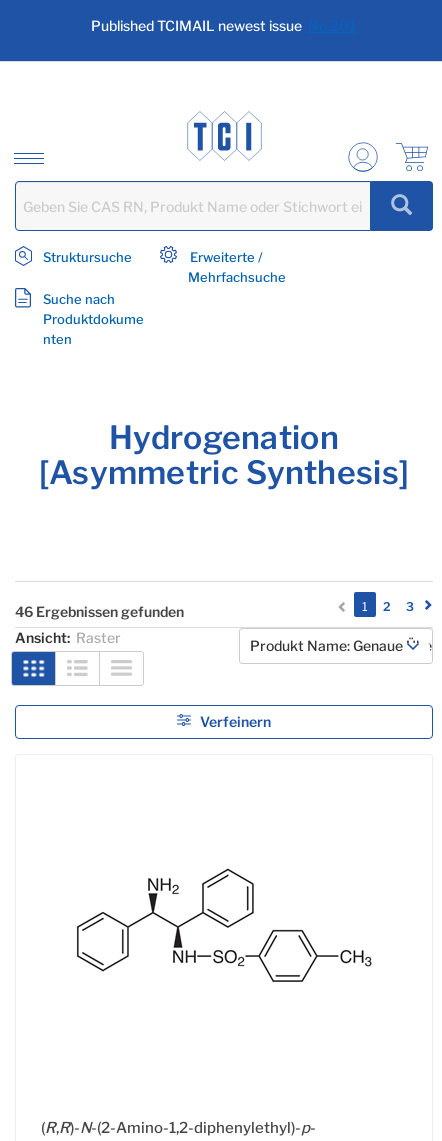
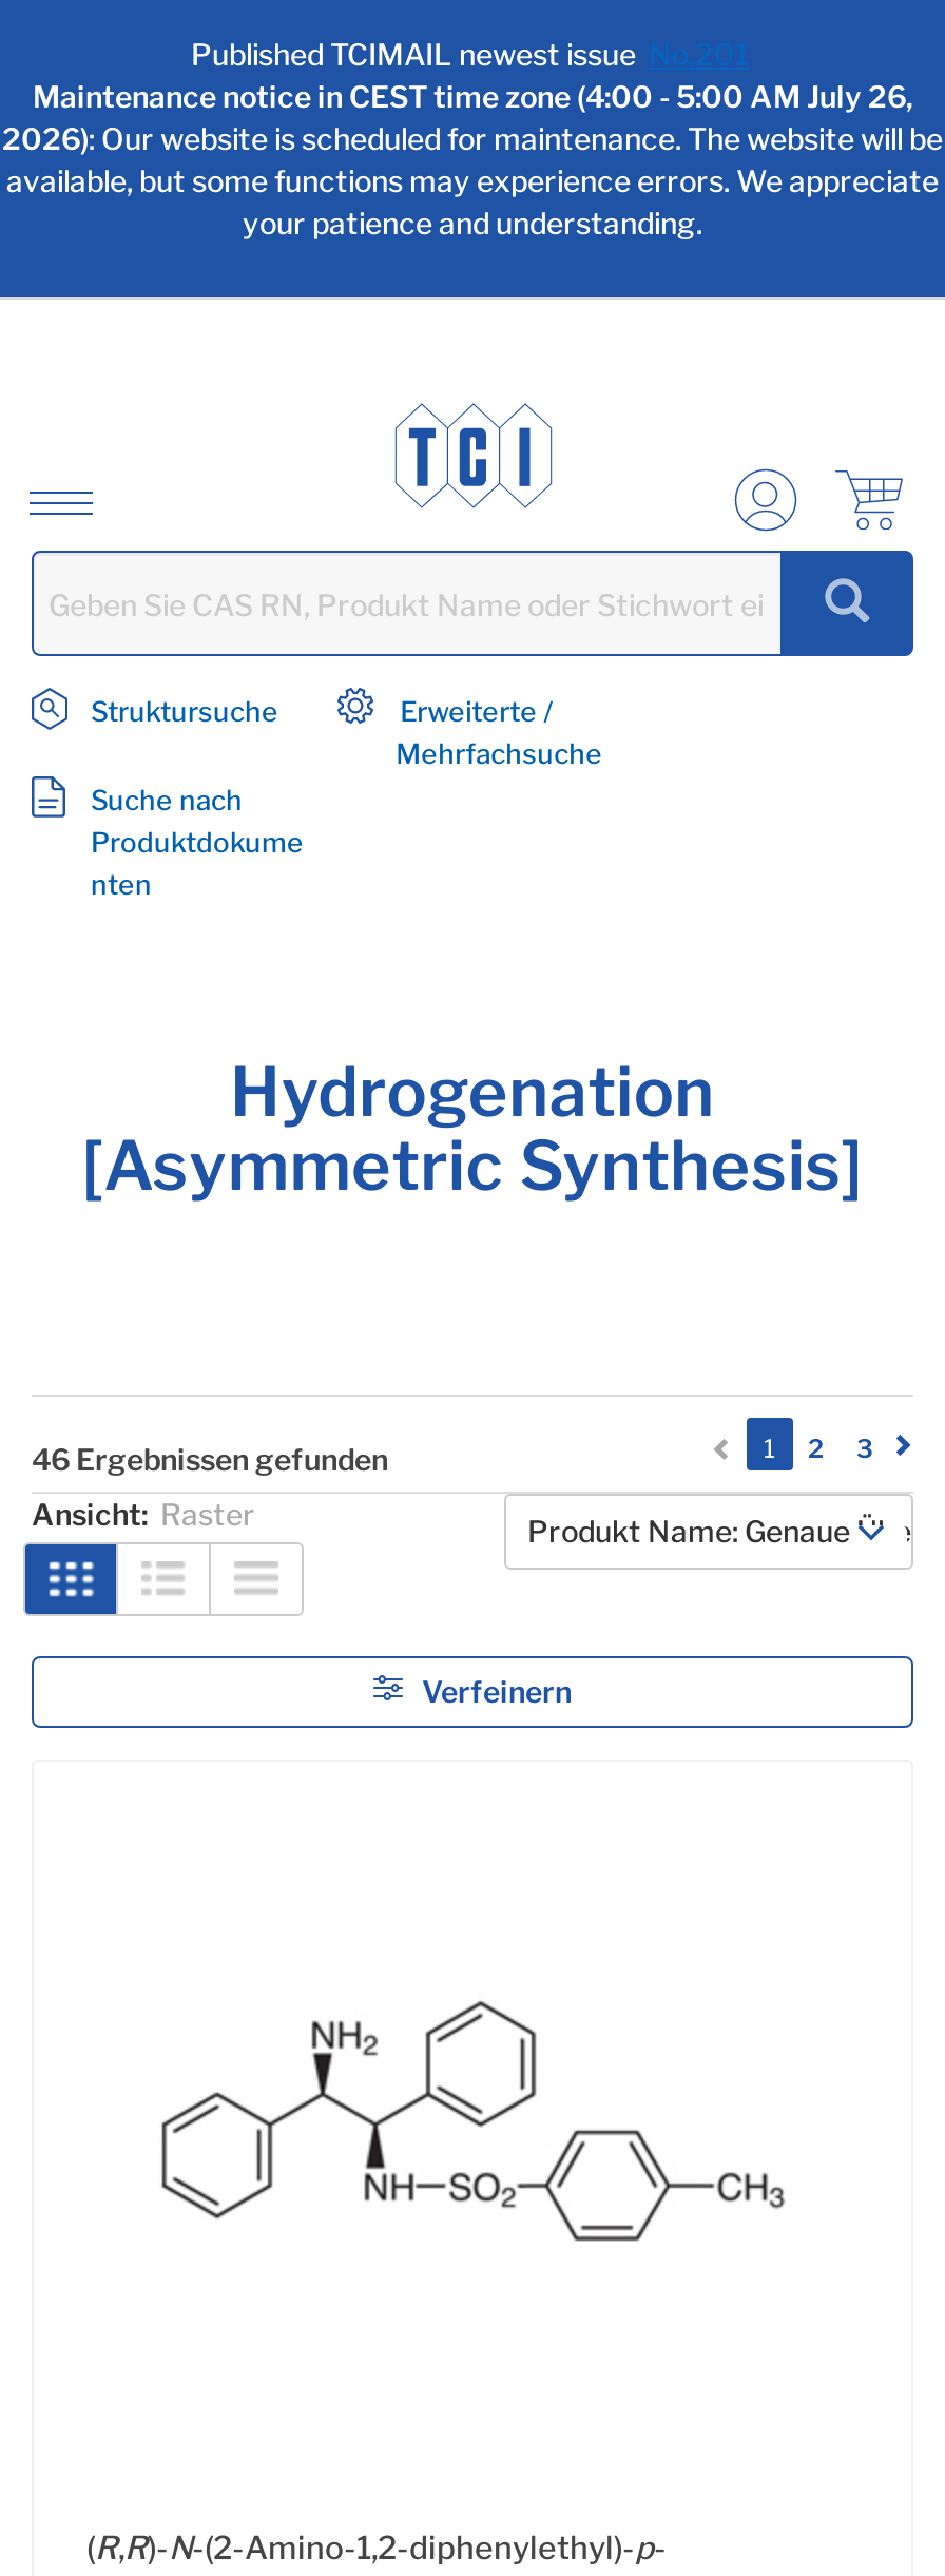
none -> [2,78,943,241] Maintenance notice in CEST time zone (4:00 - 5:00 AM July 26, | 2026): Our website is scheduled for maintenance. The website will be | available, but some functions may experience errors. We appreciate | your patience and understanding.

